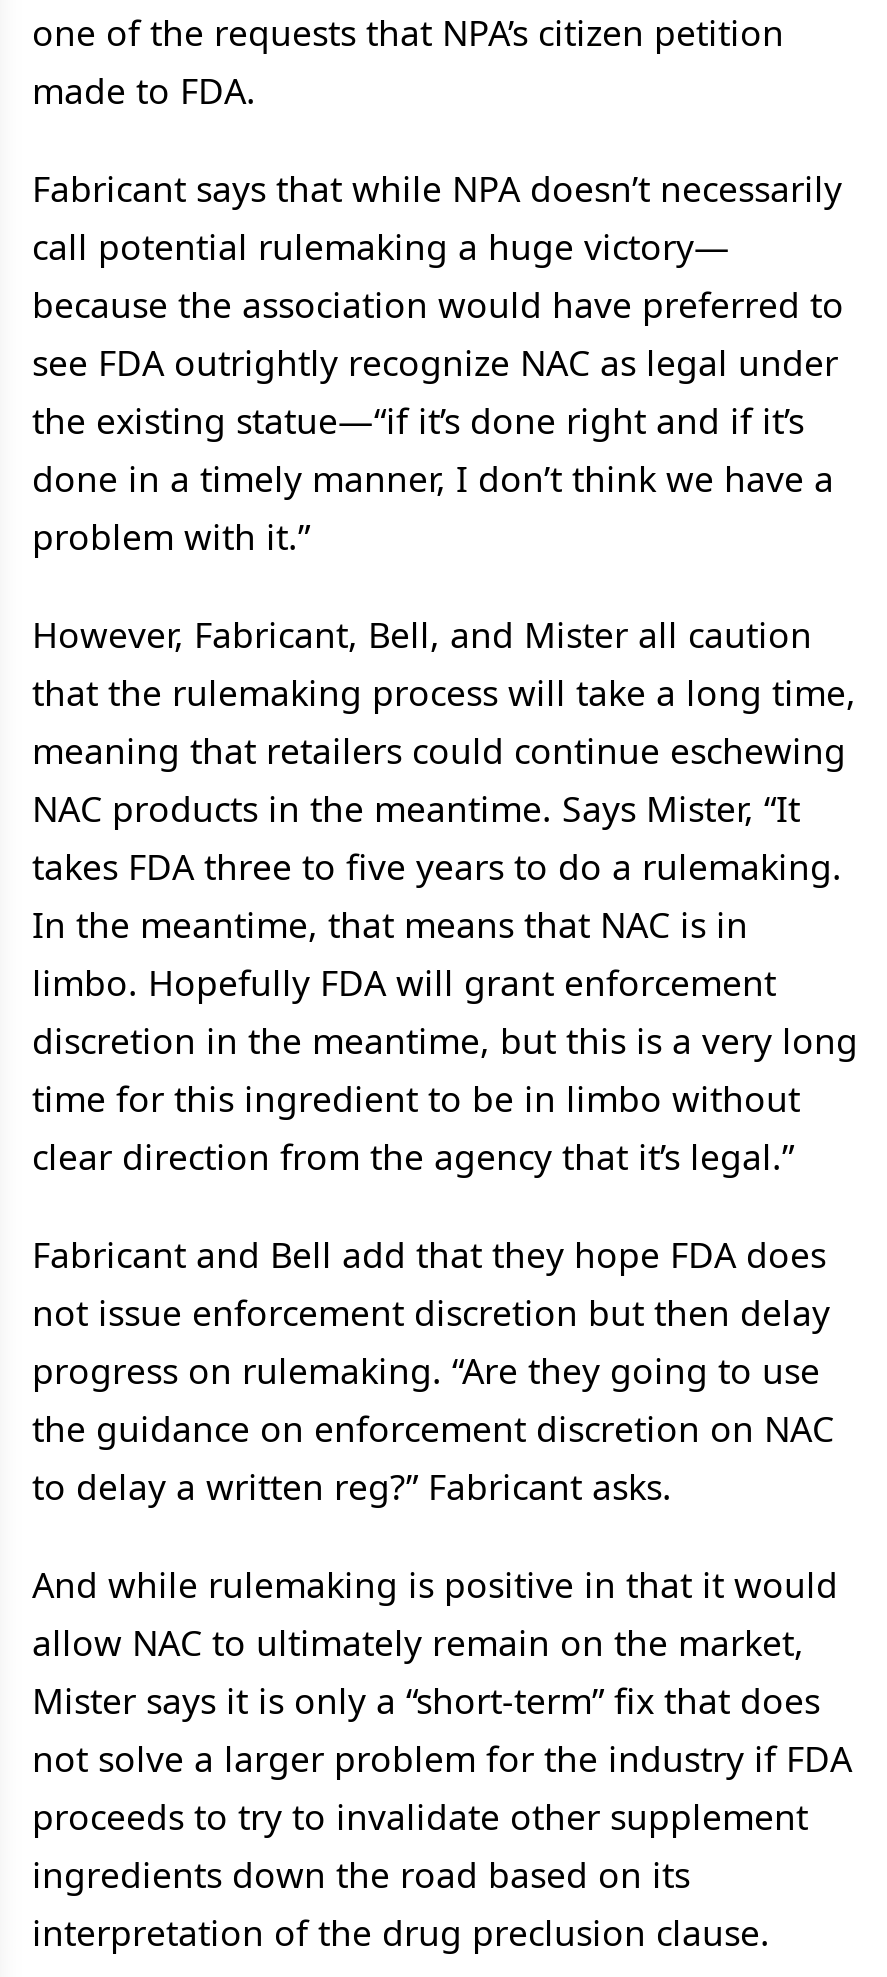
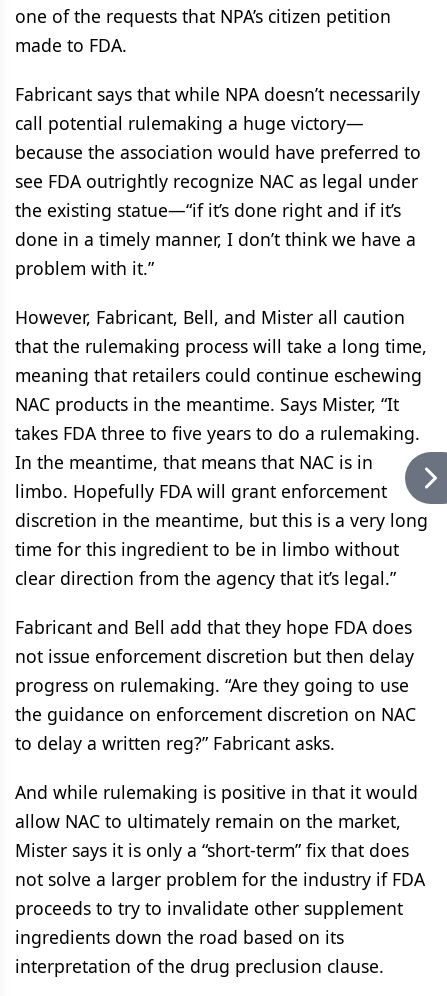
none -> [404,451,444,505] [image]

